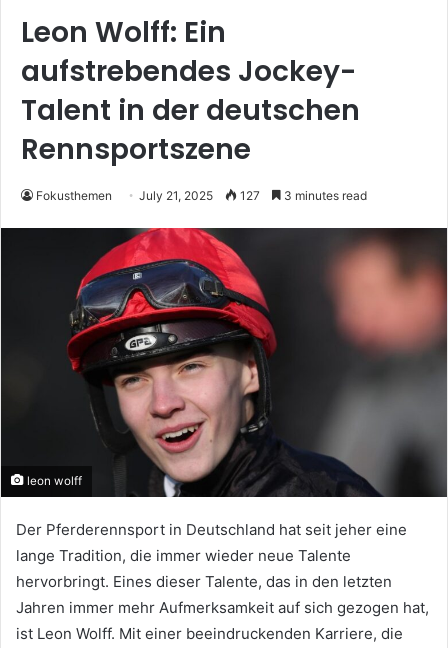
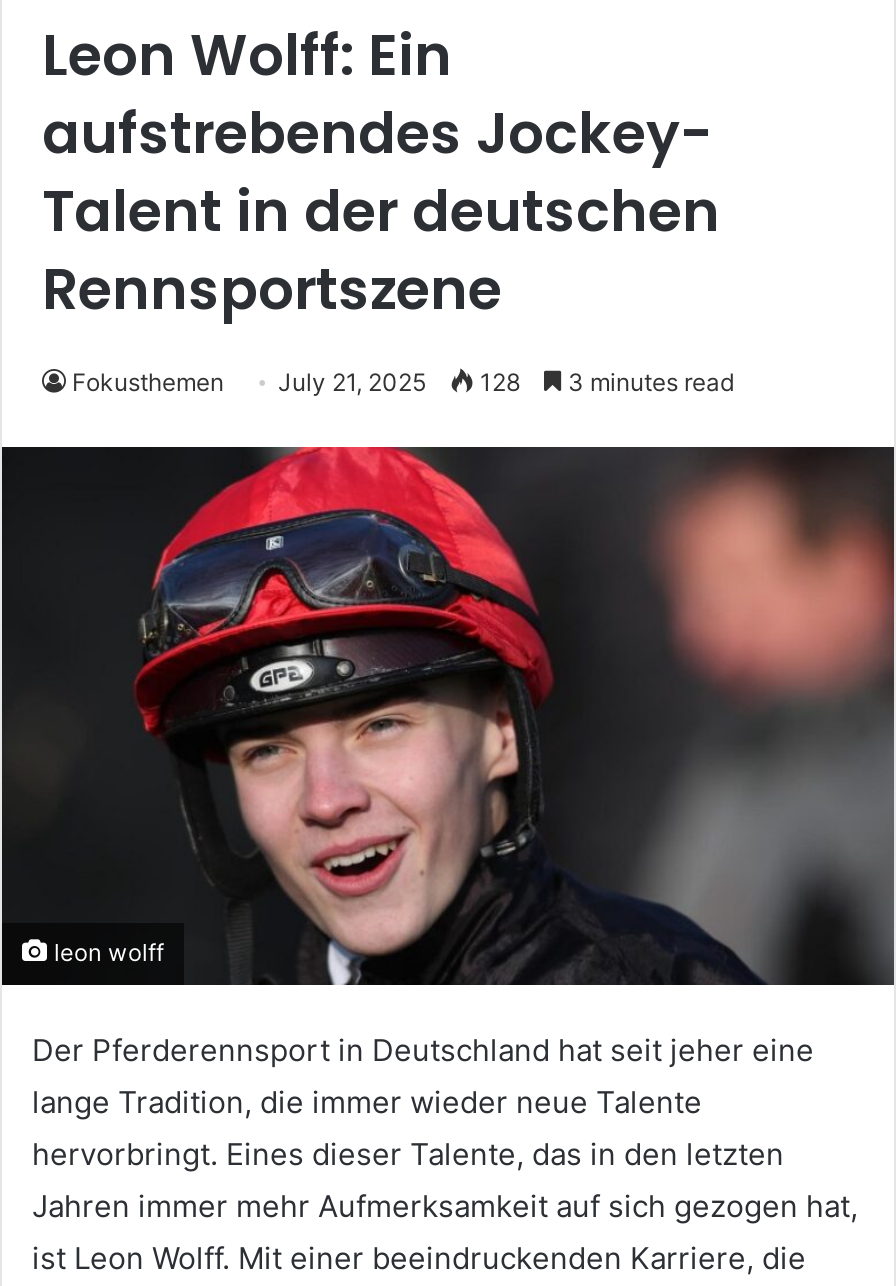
[36,188,367,203] Fokusthemen July 21, 2025 127 3 minutes read -> [72,367,734,397] Fokusthemen July 21, 2025 128 3 minutes read

